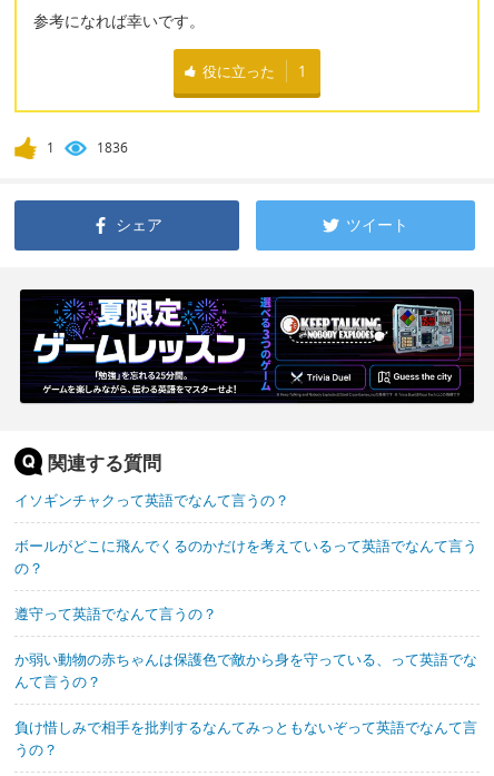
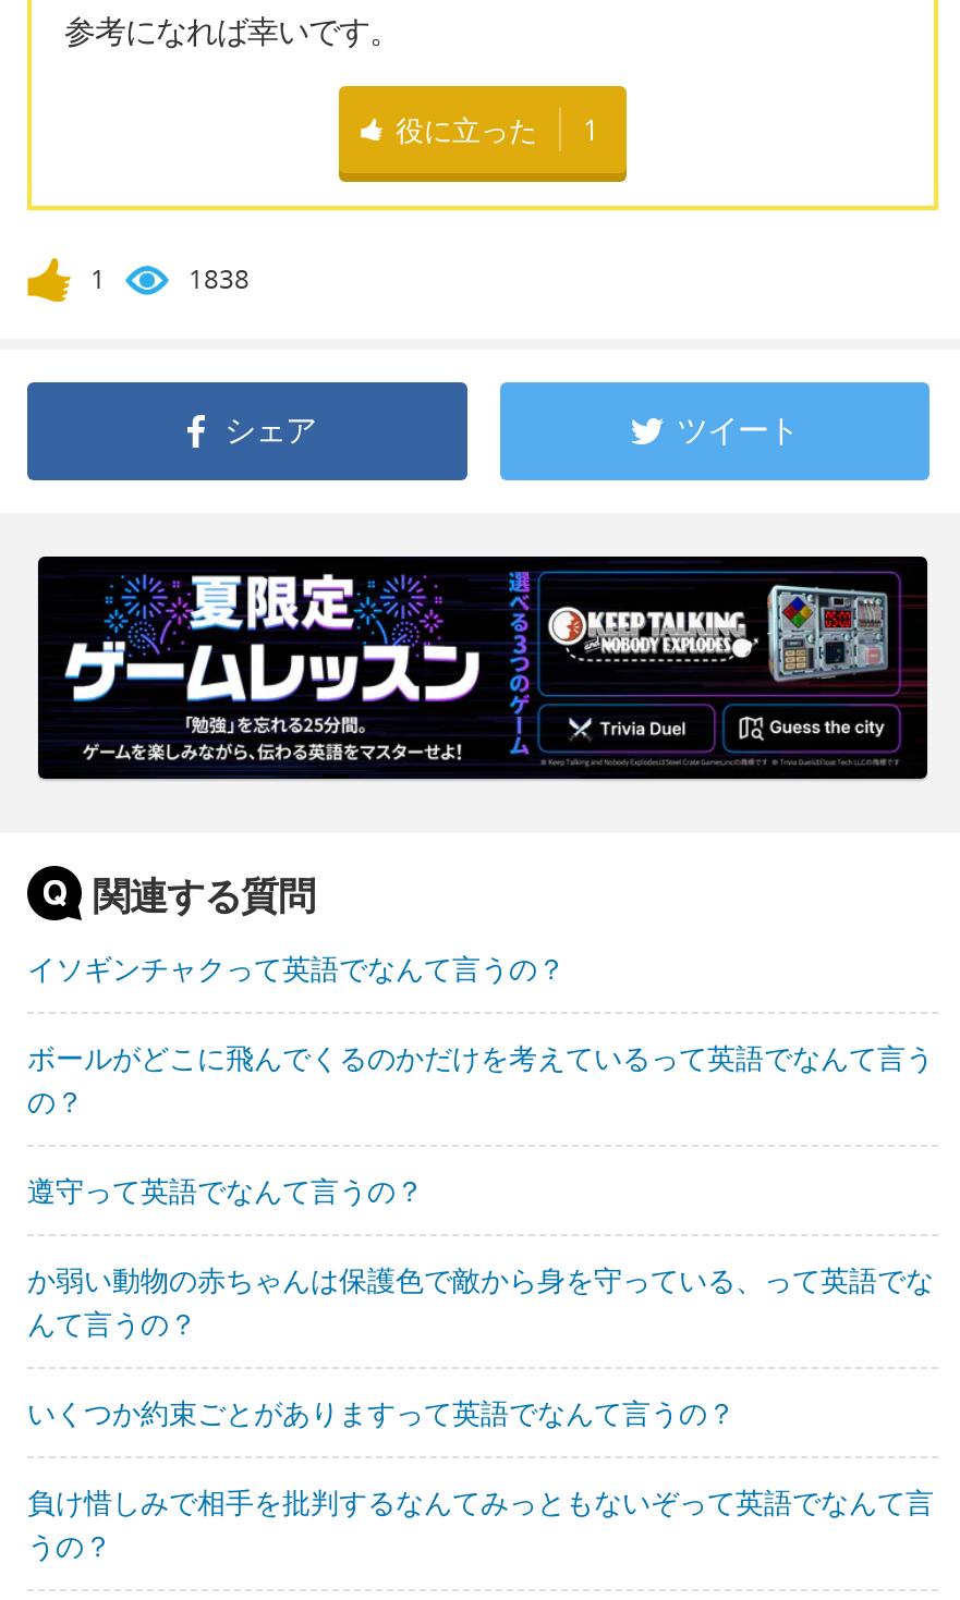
[97,138,128,157] 1836 -> [189,261,250,298] 1838
none -> [27,1394,736,1433] いくつか約束ごとがありますって英語でなんて言うの？

